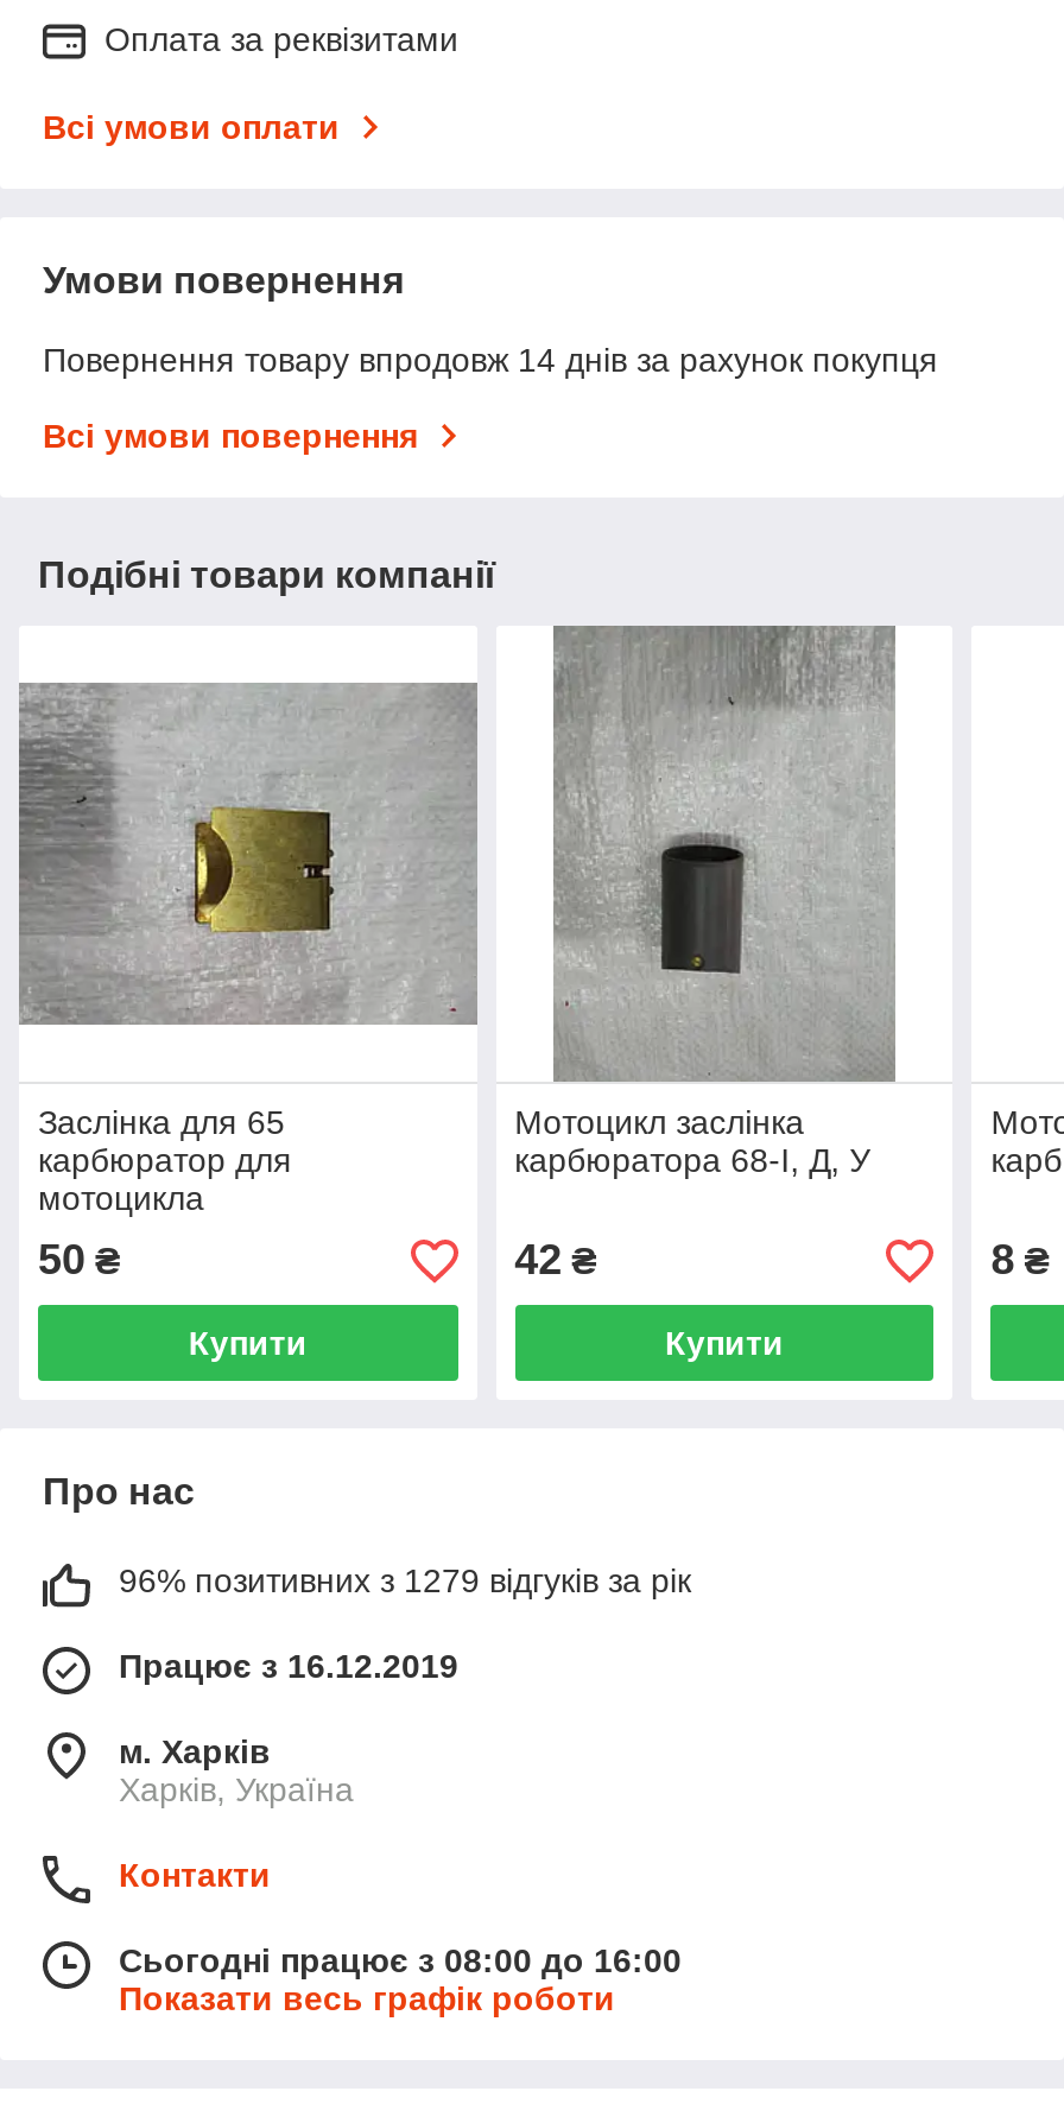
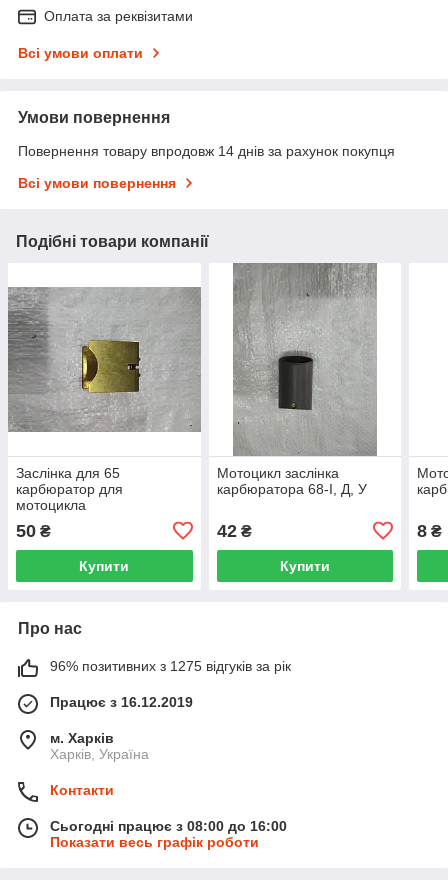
[119,1562,691,1600] 96% позитивних з 1279 відгуків за рік -> [50,658,291,674] 96% позитивних з 1275 відгуків за рік

